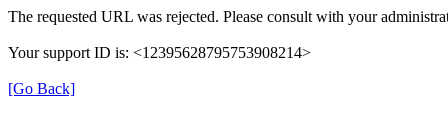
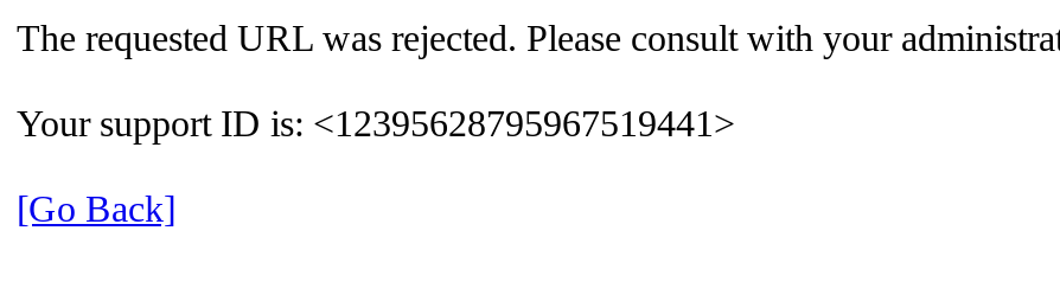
[8,44,311,61] Your support ID is: <12395628795753908214> -> [17,103,735,143] Your support ID is: <12395628795967519441>

